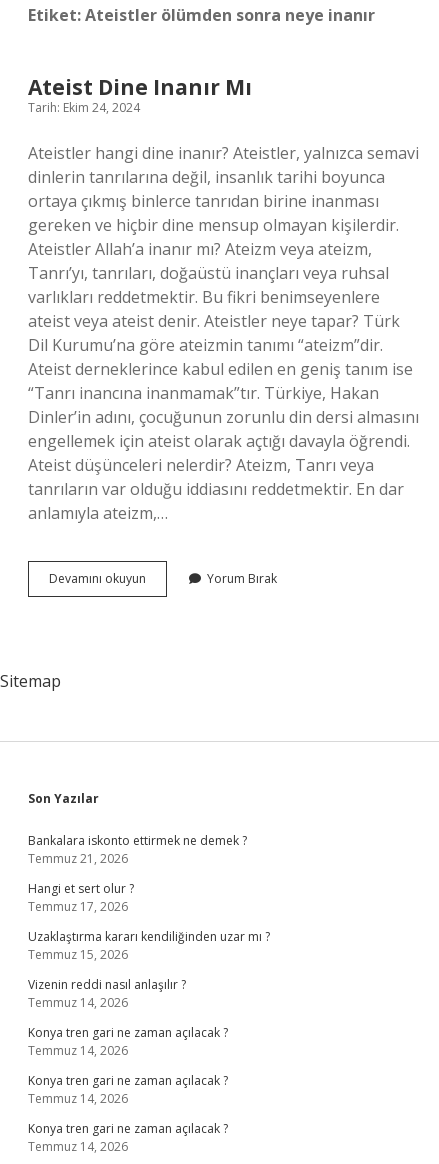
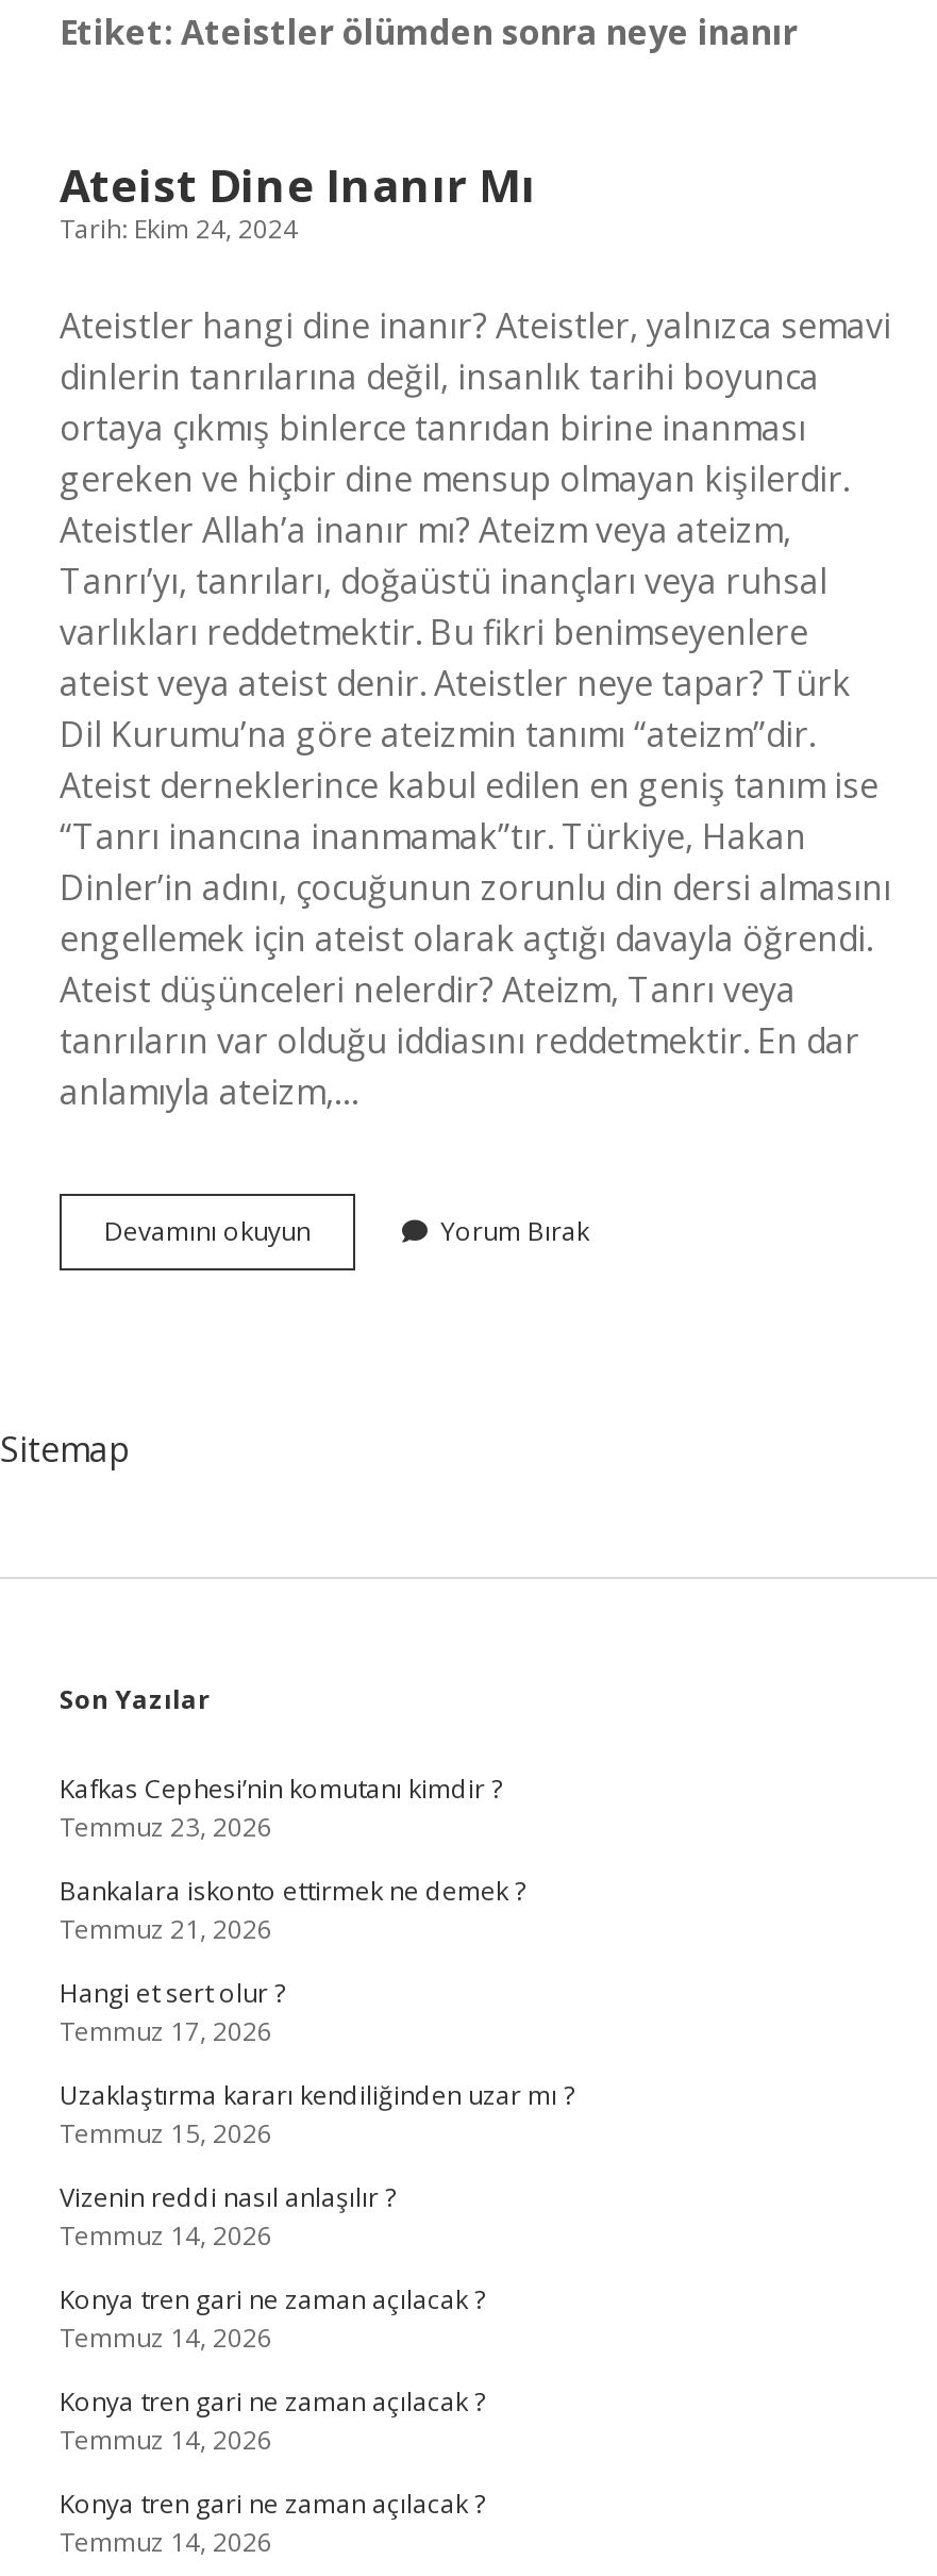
none -> [60,1771,502,1845] Kafkas Cephesi’nin komutanı kimdir ? | Temmuz 23, 2026

